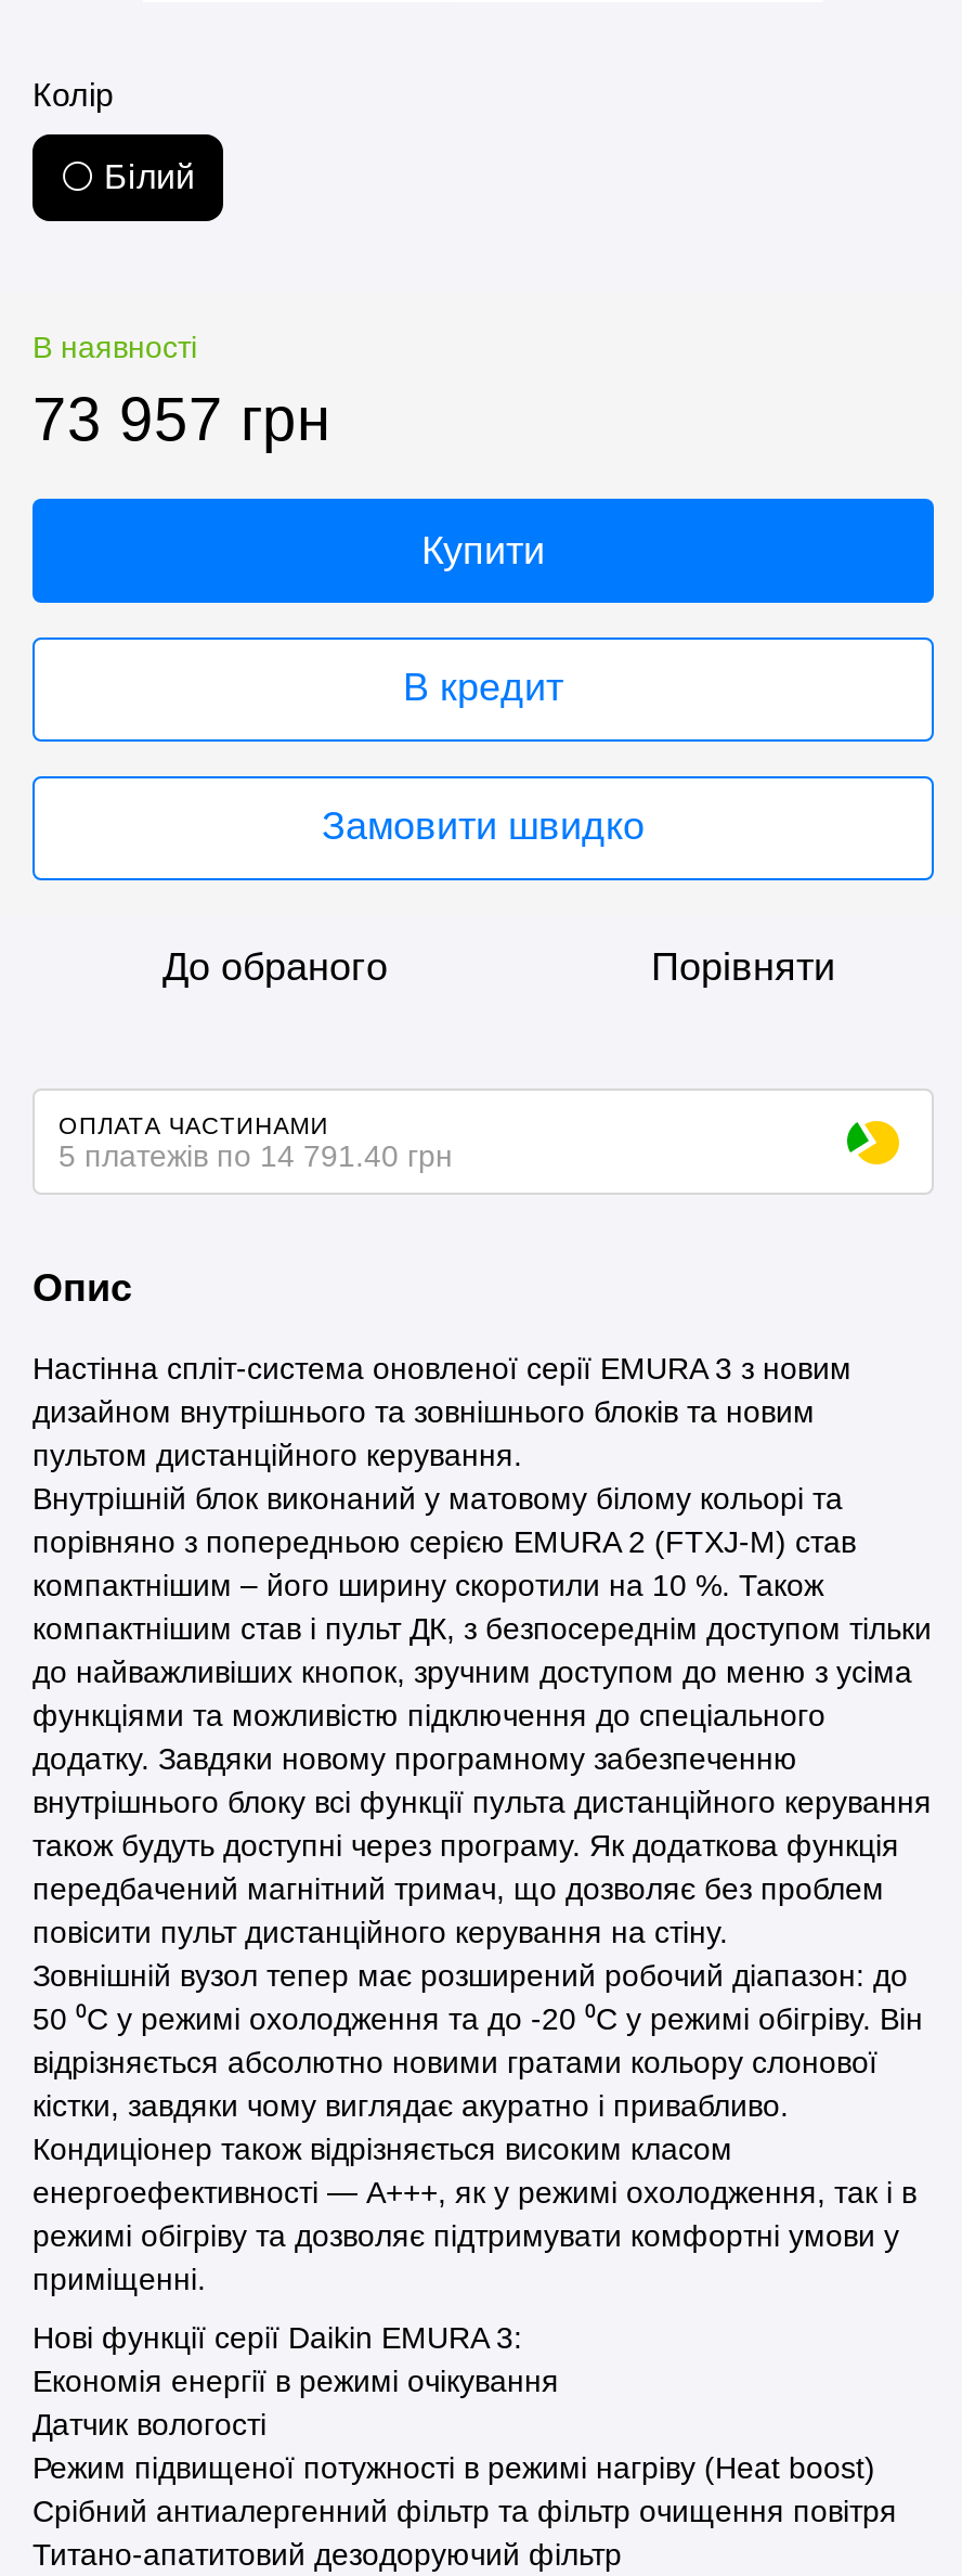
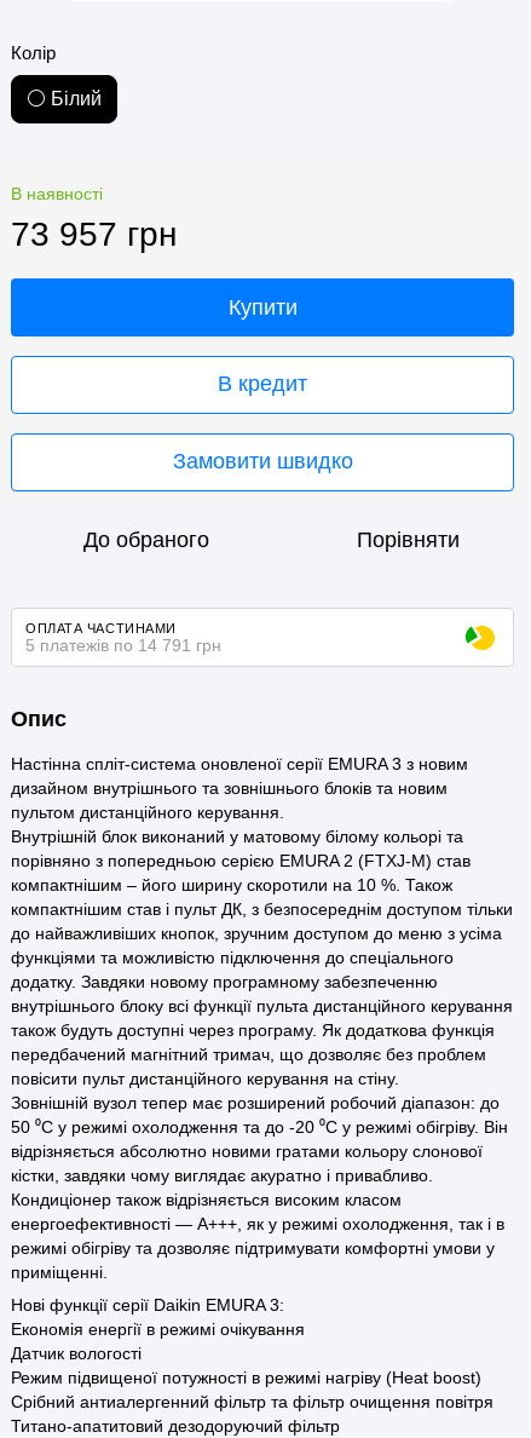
[58,1138,453,1172] 5 платежів по 14 791.40 грн -> [25,635,221,654] 5 платежів по 14 791 грн

